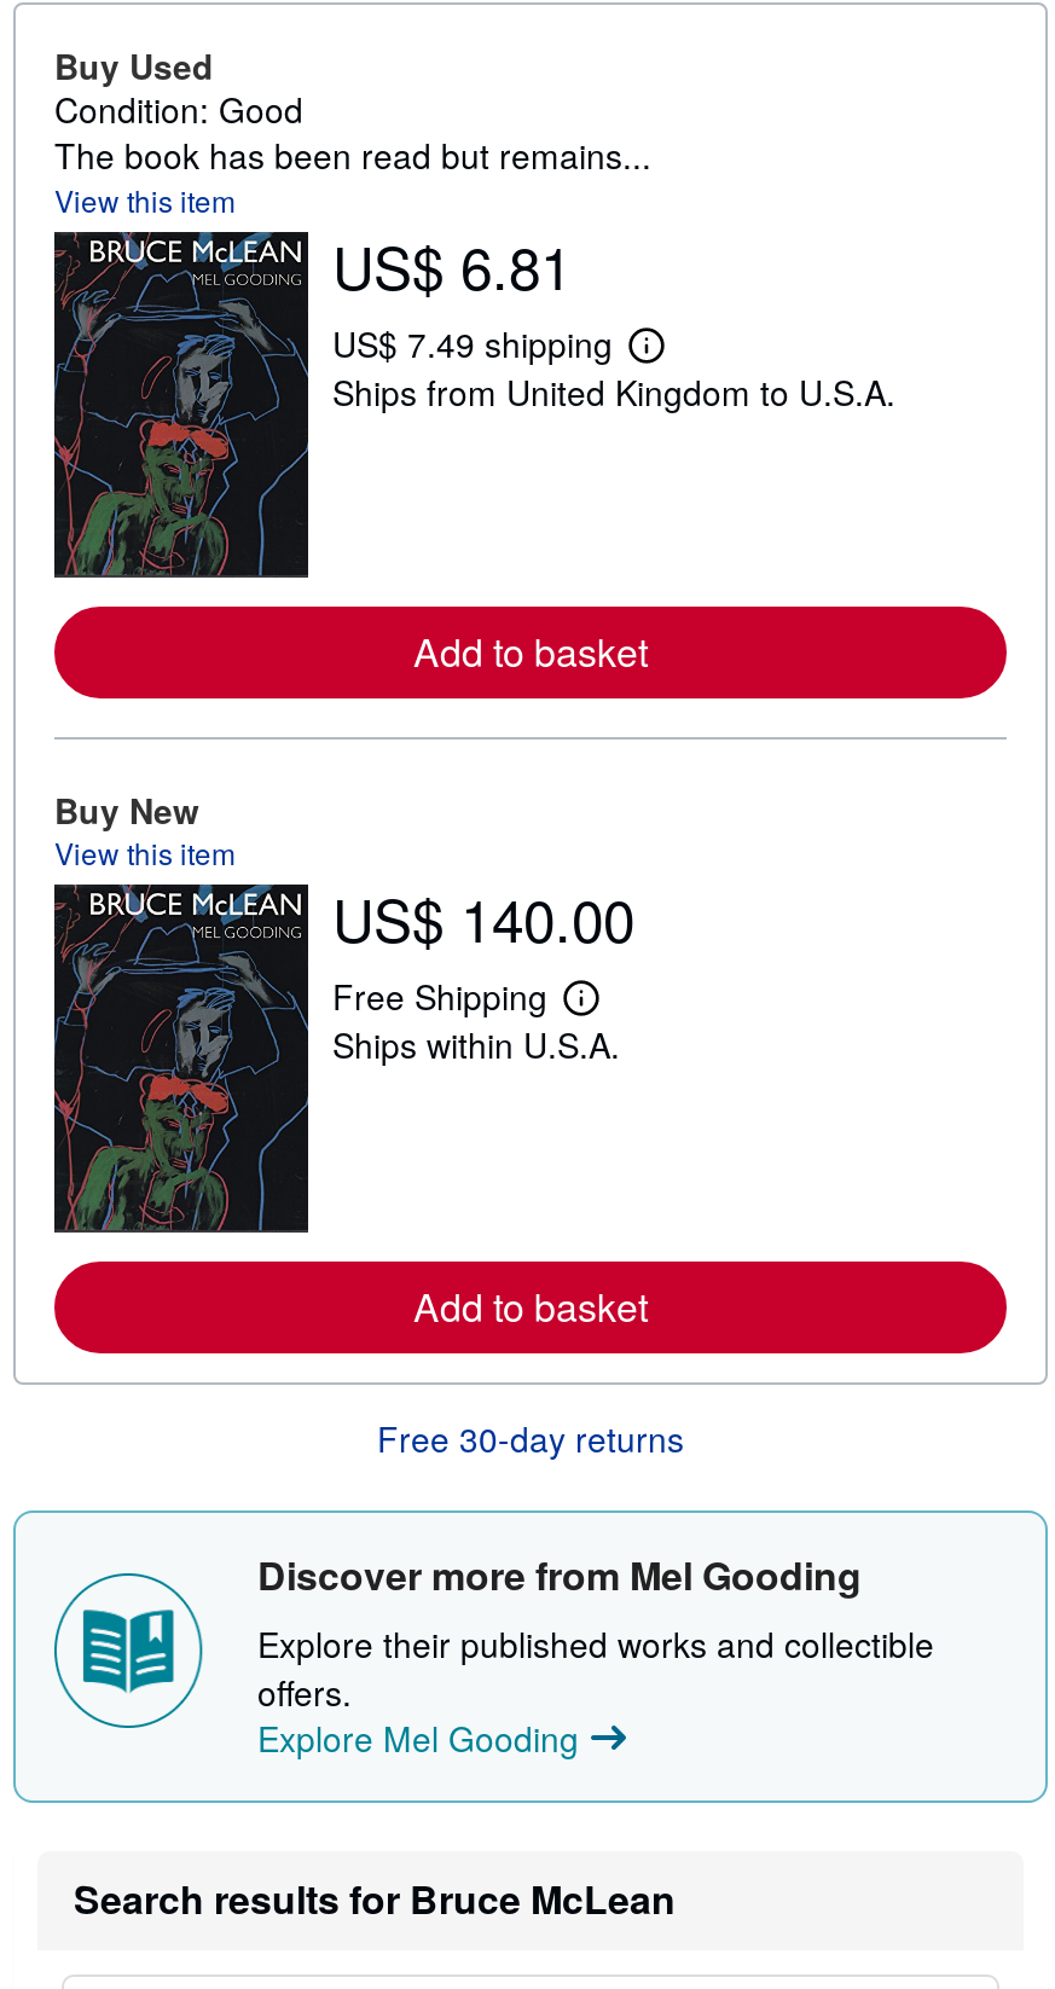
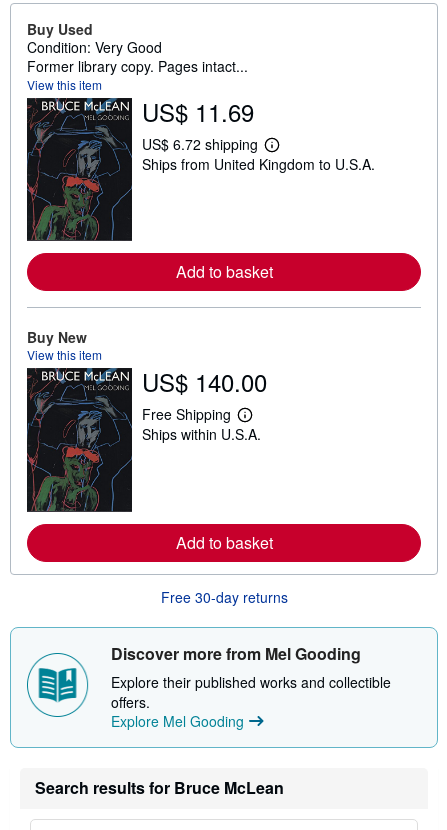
[54,86,651,180] Condition: Good | The book has been read but remains... -> [27,37,248,76] Condition: Very Good | Former library copy. Pages intact...
[332,223,572,308] US$ 6.81 -> [142,94,254,129] US$ 11.69
[332,320,660,379] US$ 7.49 shipping L -> [142,134,277,159] US$ 6.72 shipping L

